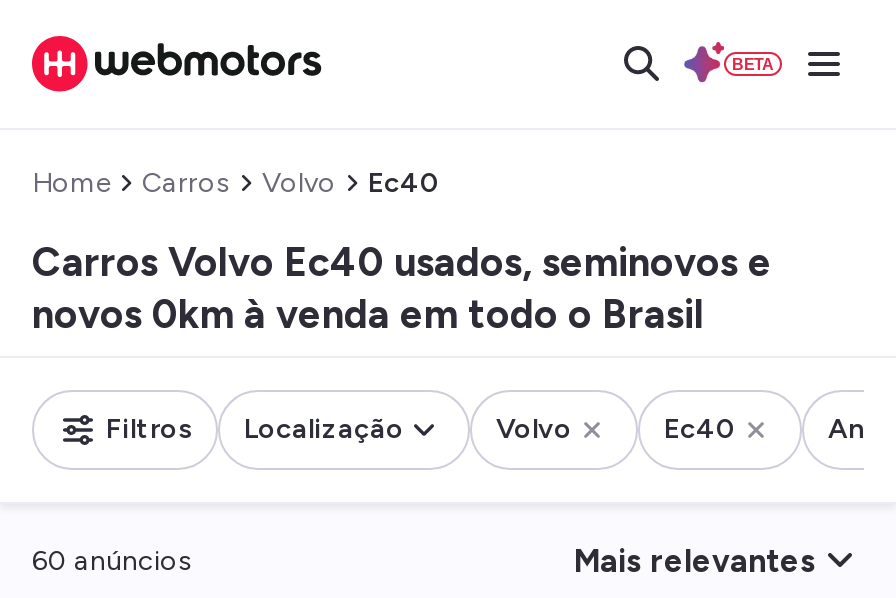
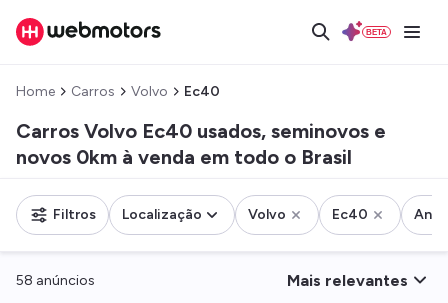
[32,543,192,577] 60 anúncios -> [16,271,95,288] 58 anúncios

